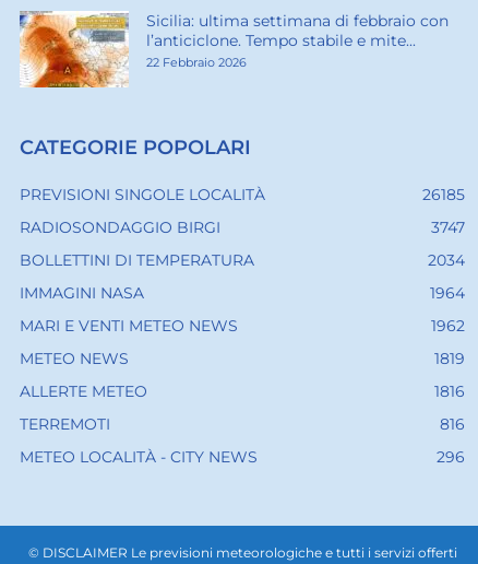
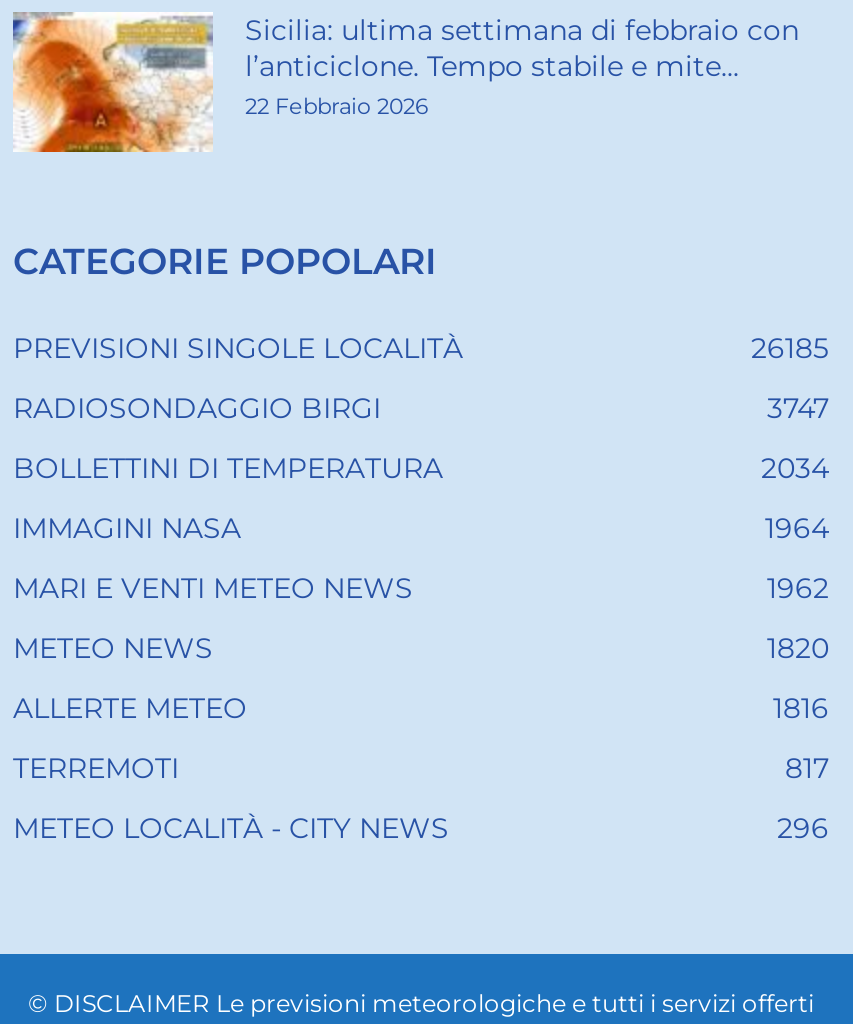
[434,349,465,369] 1819 -> [767,630,829,666] 1820
[440,414,465,434] 816 -> [785,750,829,786] 817

